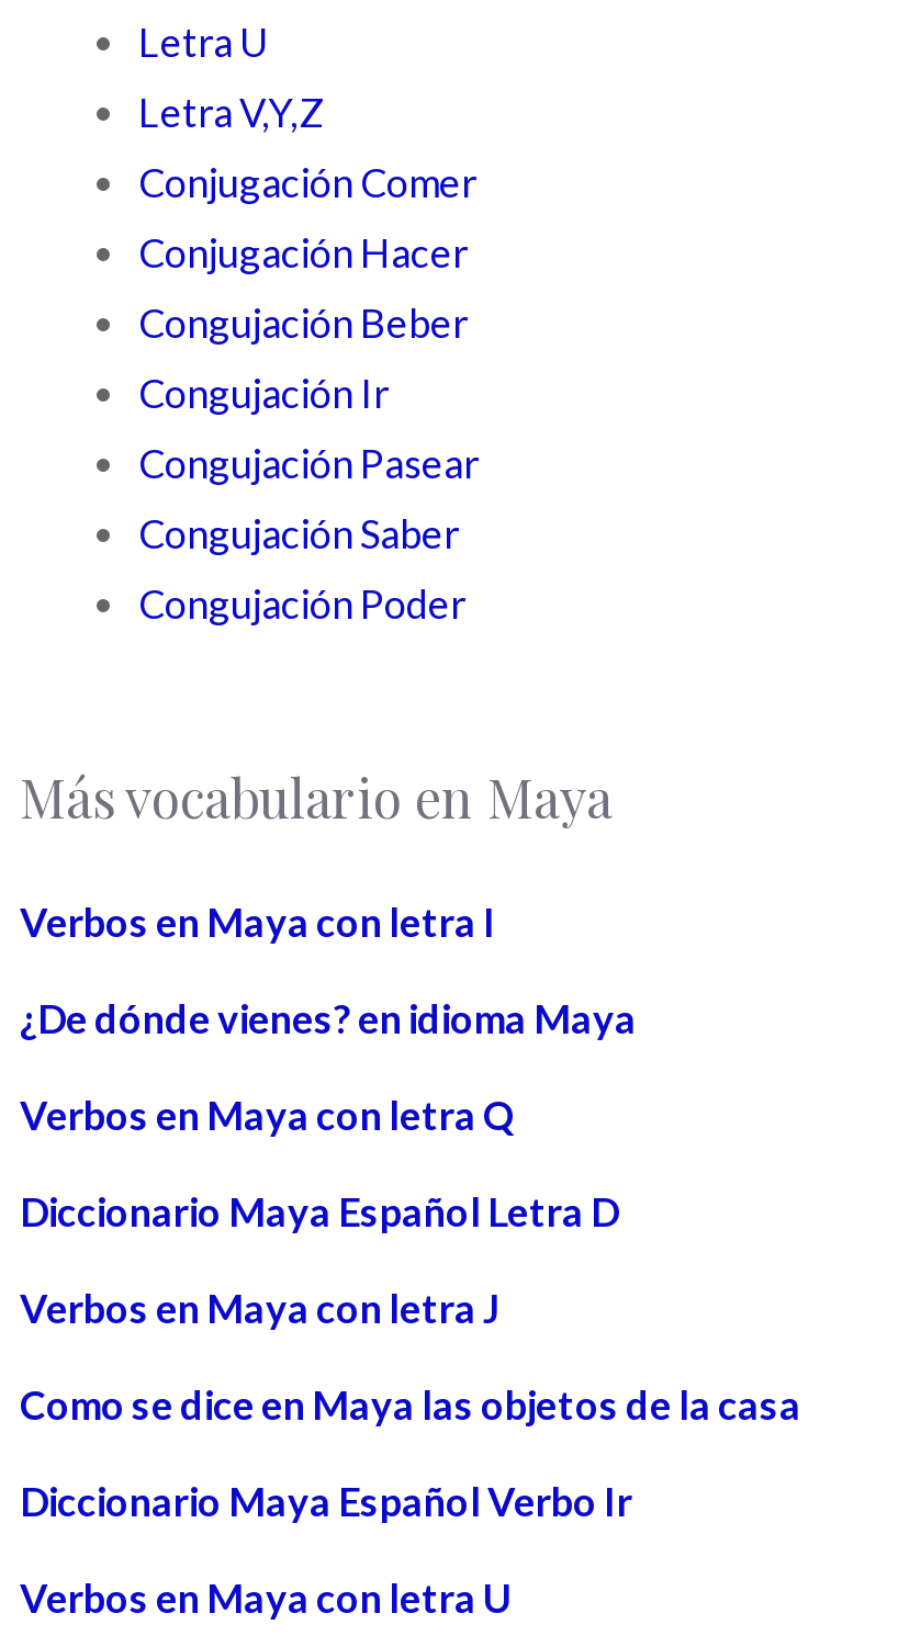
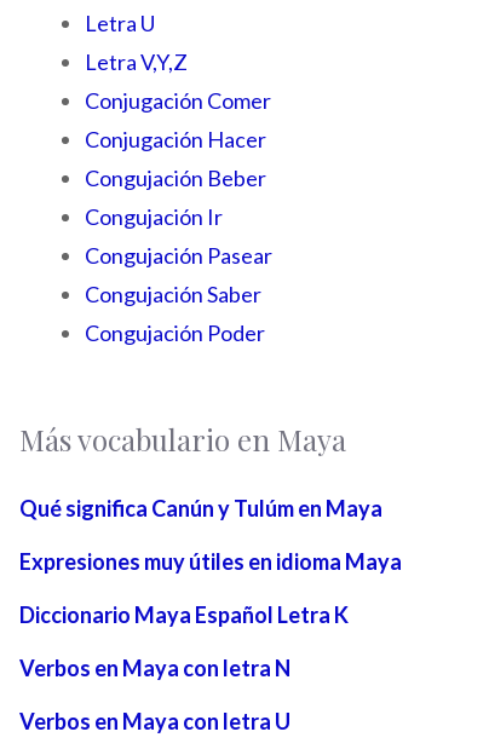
[20,897,801,1524] Verbos en Maya con letra I | ¿De dónde vienes? en idioma Maya | Verbos en Maya con letra Q | Diccionario Maya Español Letra D | Verbos en Maya con letra J | Como se dice en Maya las objetos de la casa | Diccionario Maya Español Verbo Ir -> [19,494,402,681] Qué significa Canún y Tulúm en Maya | Expresiones muy útiles en idioma Maya | Diccionario Maya Español Letra K | Verbos en Maya con letra N

